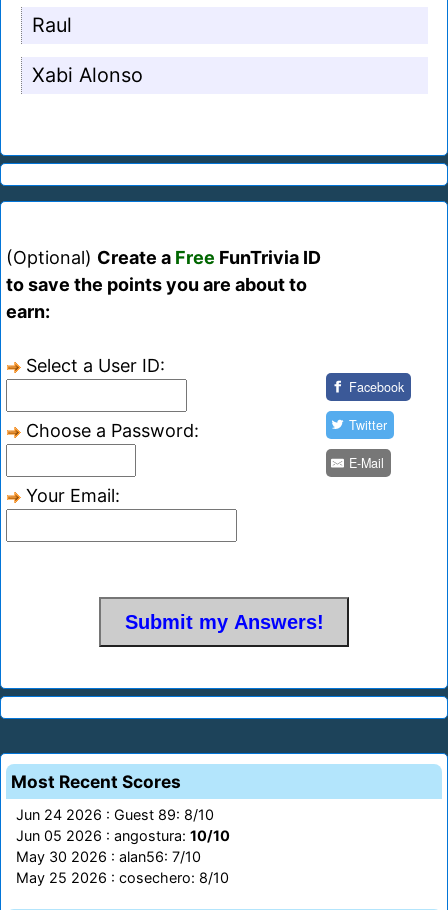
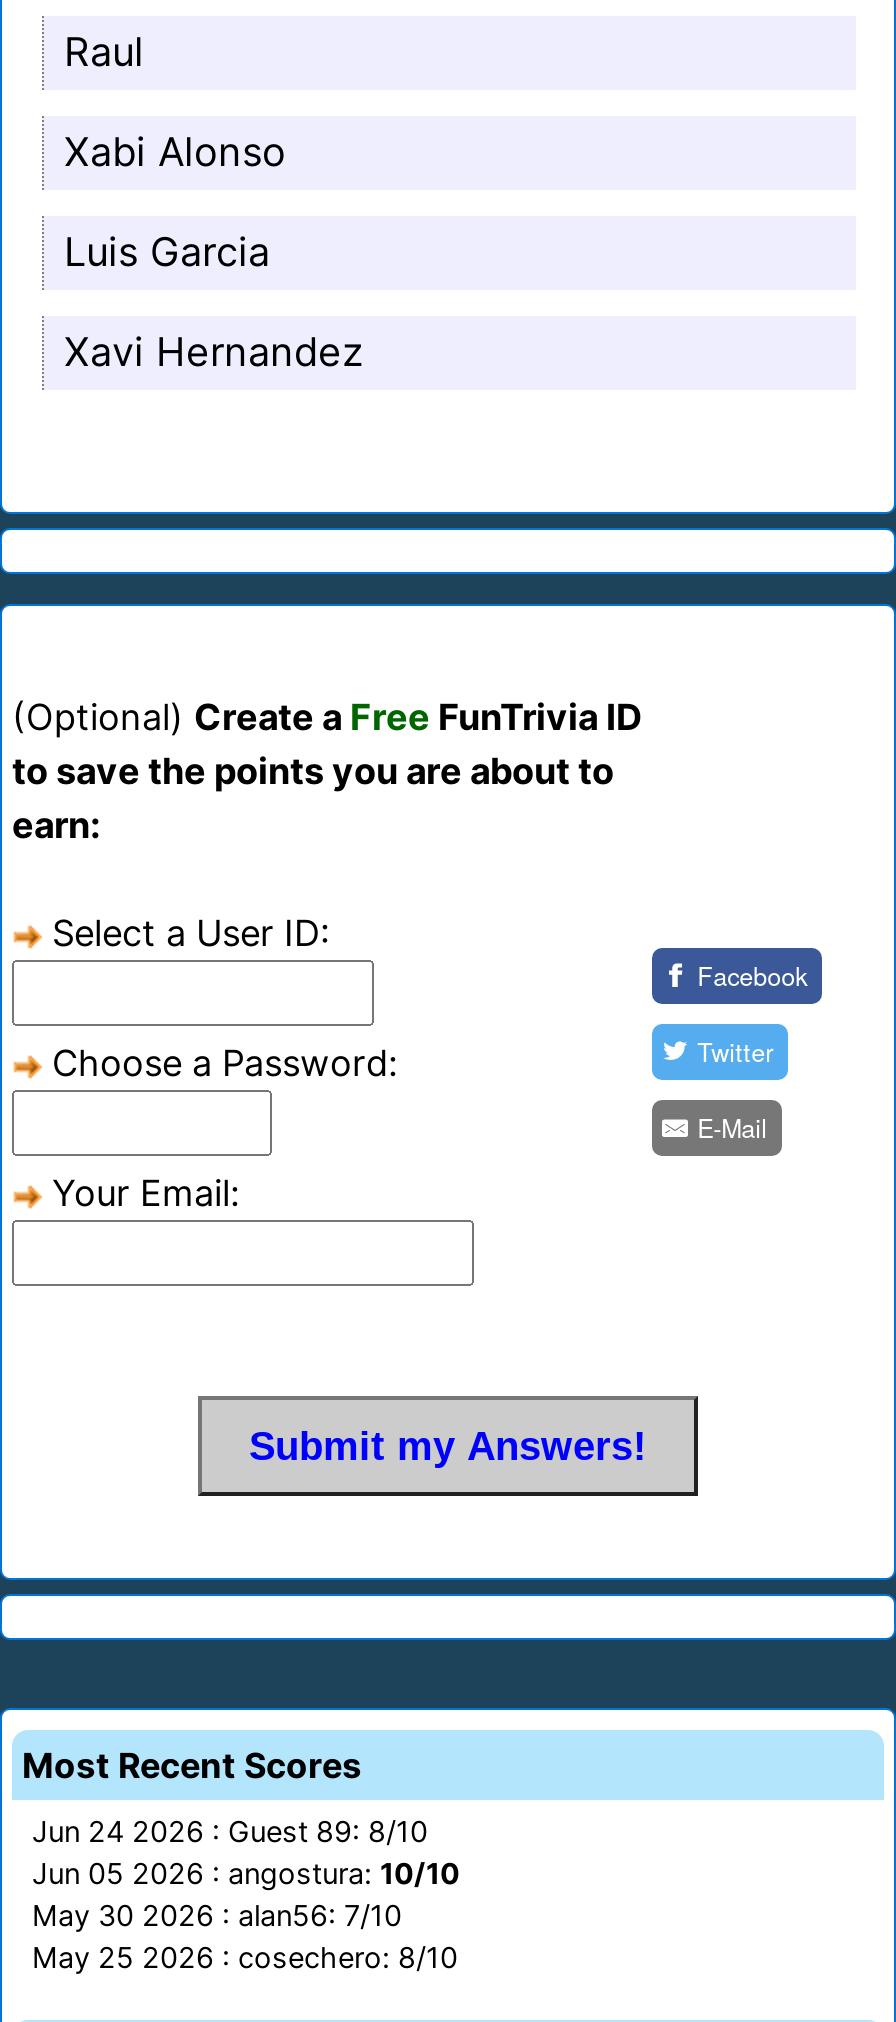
none -> [64,228,364,376] Luis Garcia | Xavi Hernandez

